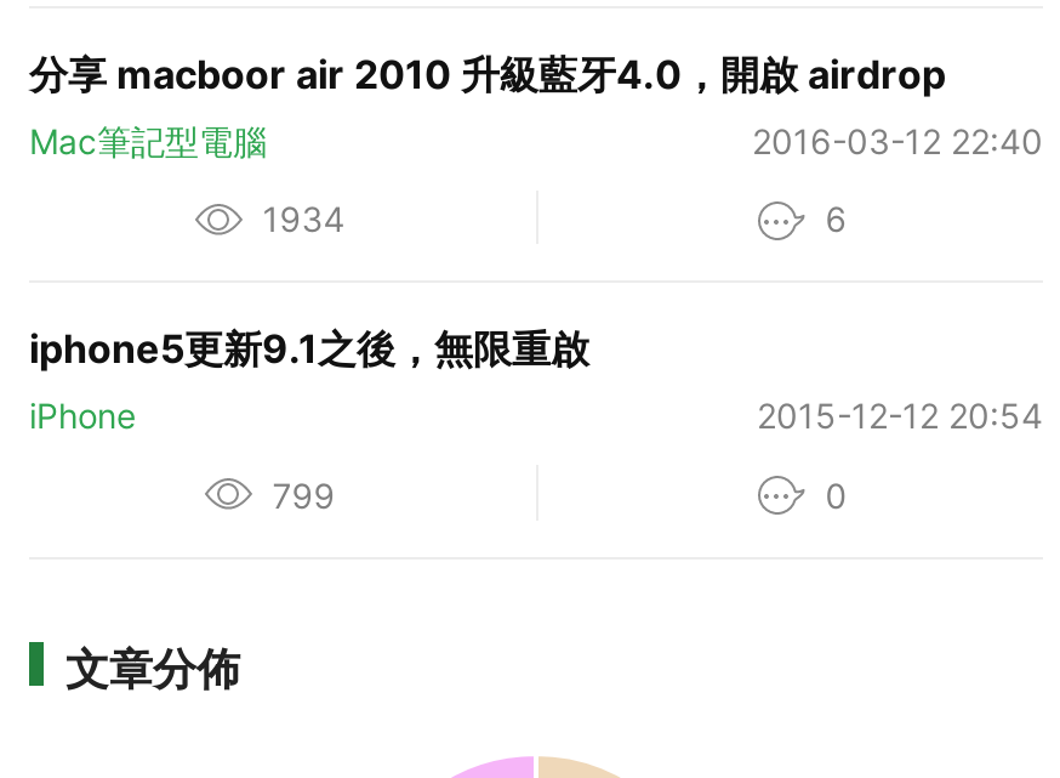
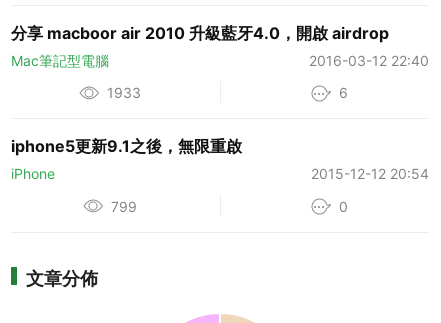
[262,198,345,240] 1934 -> [107,84,141,101] 1933

